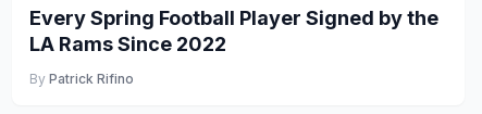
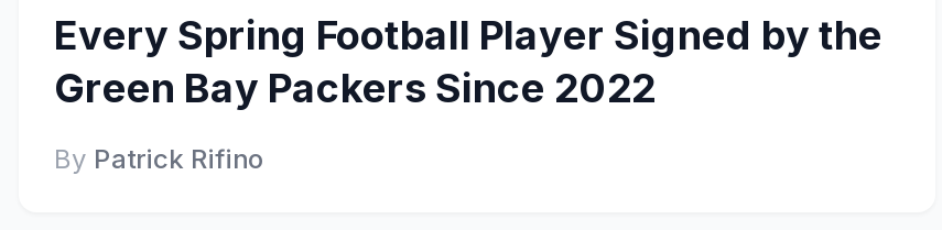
[29,33,226,55] LA Rams Since 2022 -> [54,65,656,111] Green Bay Packers Since 2022

